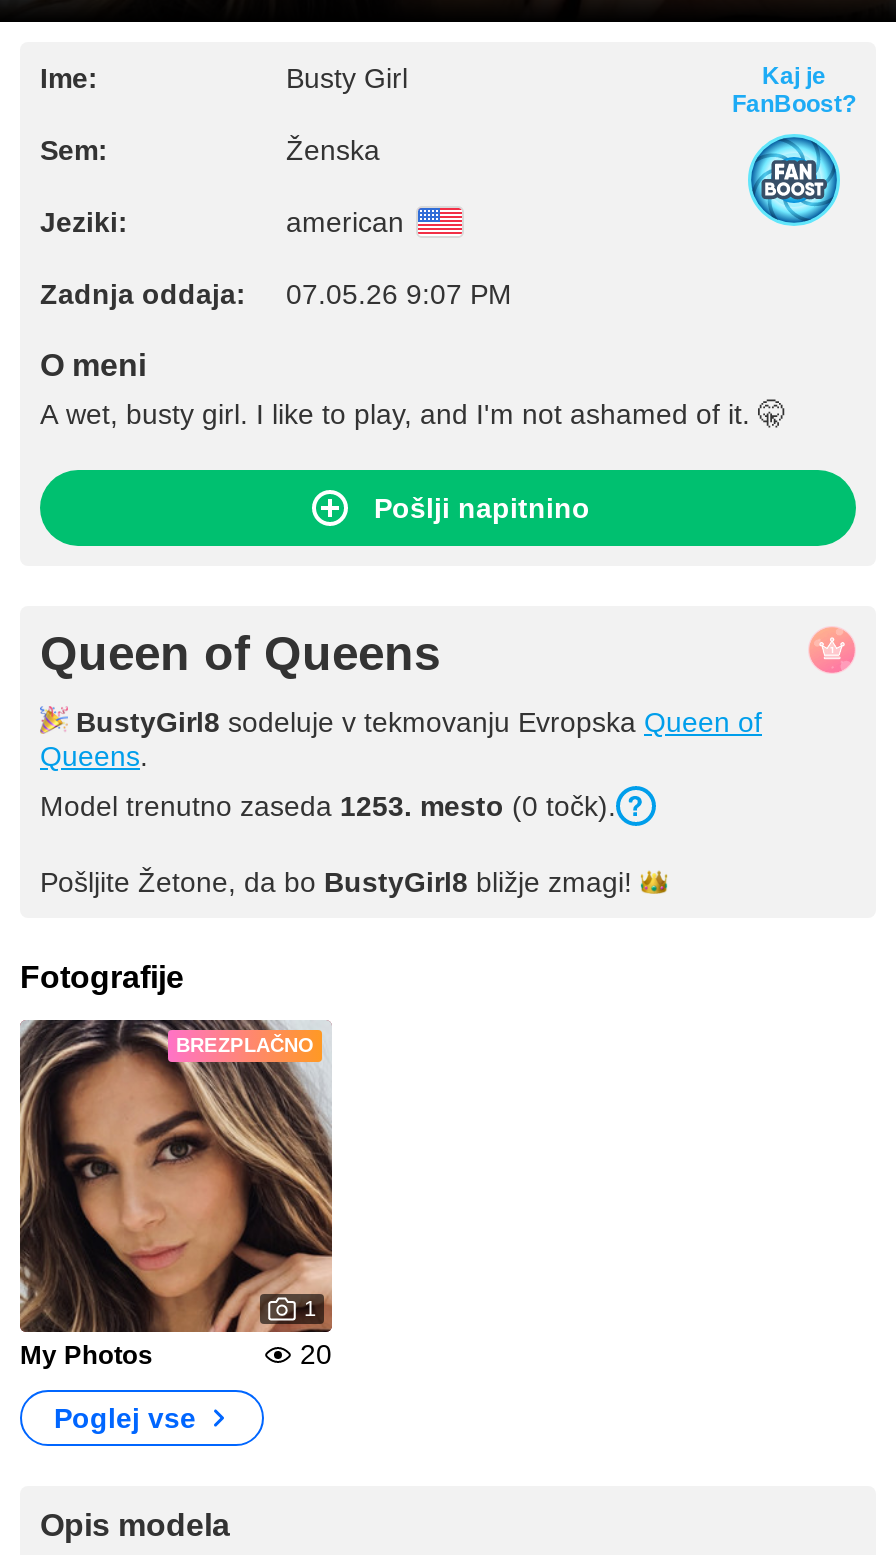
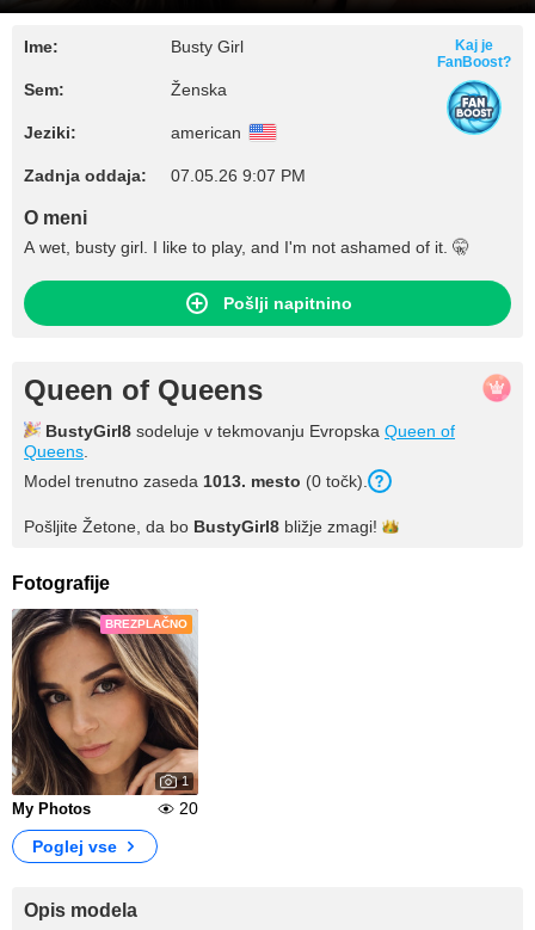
[40,790,616,822] Model trenutno zaseda 1253. mesto (0 točk). -> [24,472,368,491] Model trenutno zaseda 1013. mesto (0 točk).

